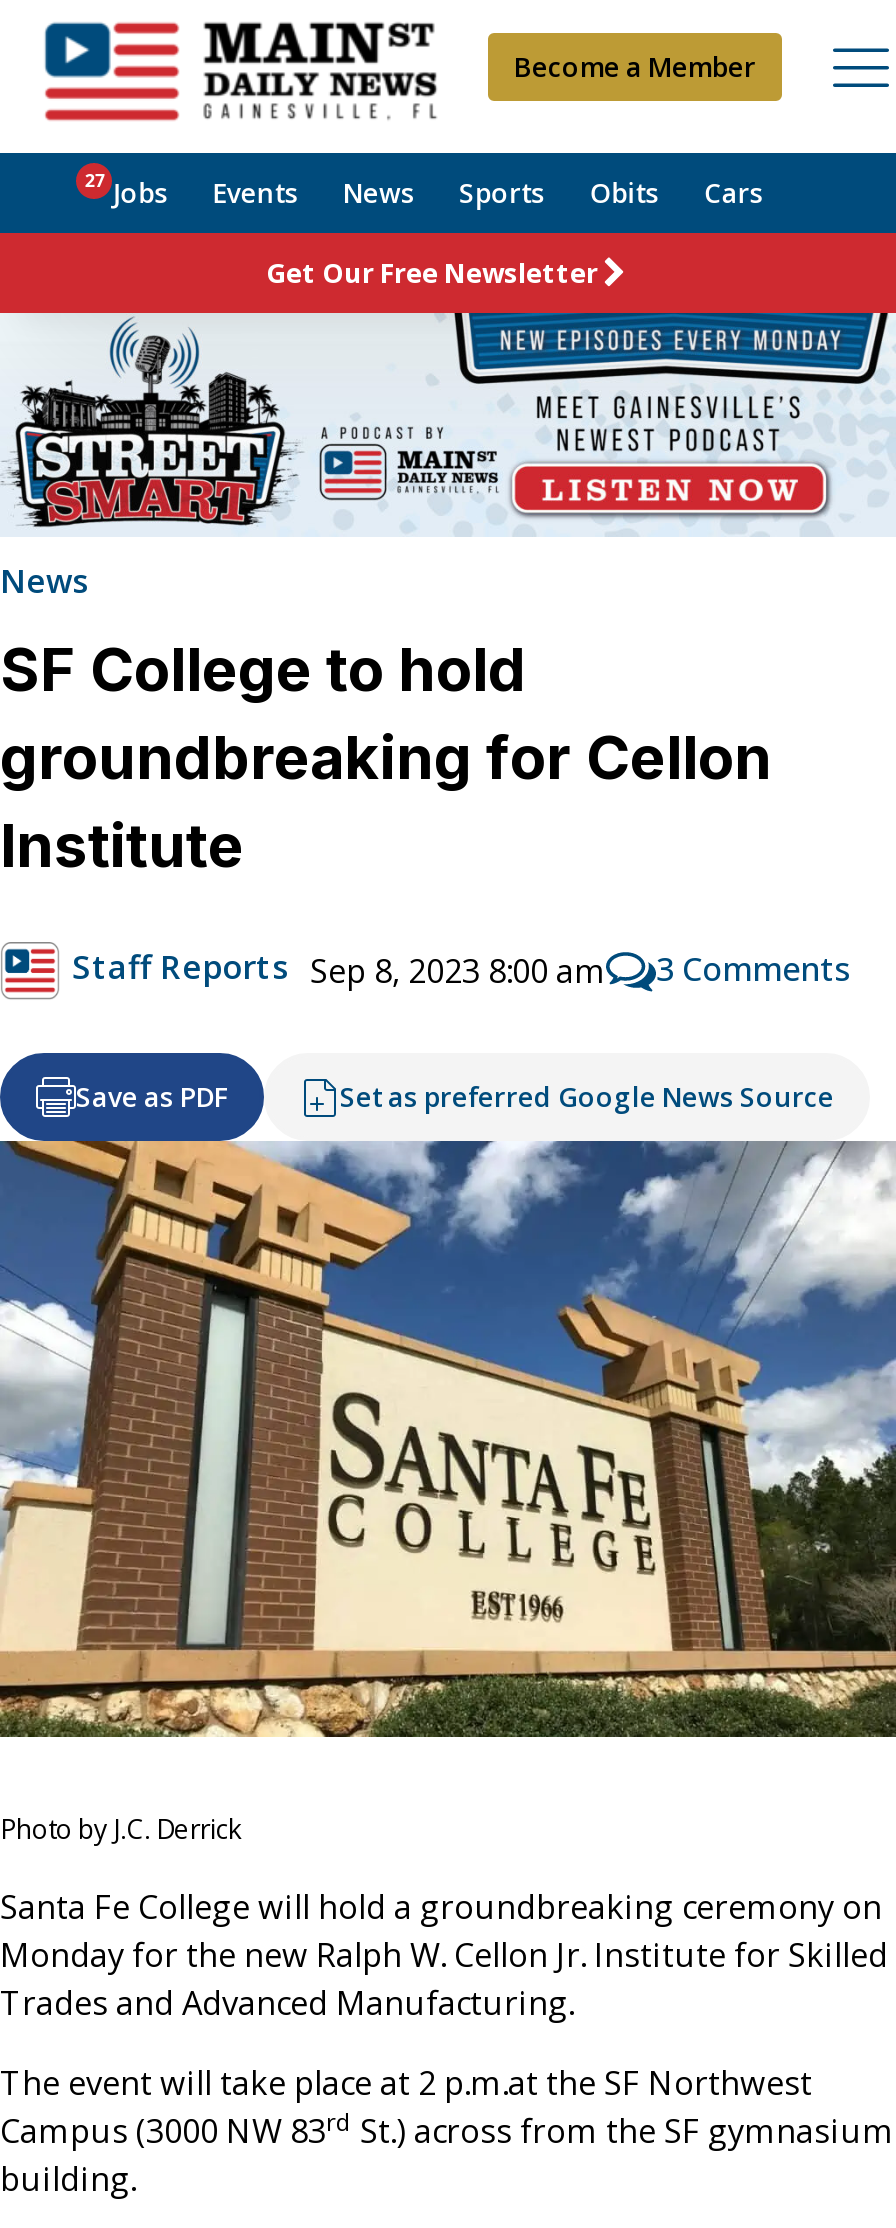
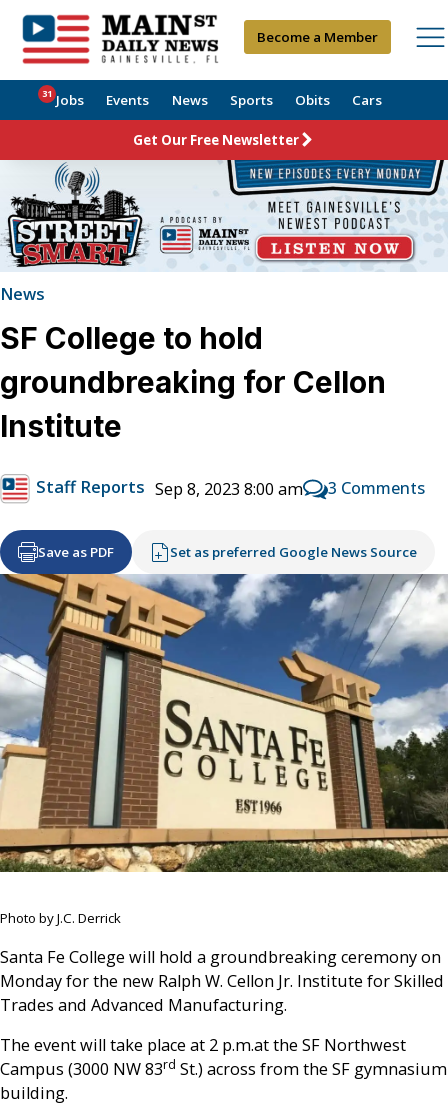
[85,167,764,211] 27 Jobs Events News Sports Obits Cars -> [42,87,382,109] 31 Jobs Events News Sports Obits Cars

